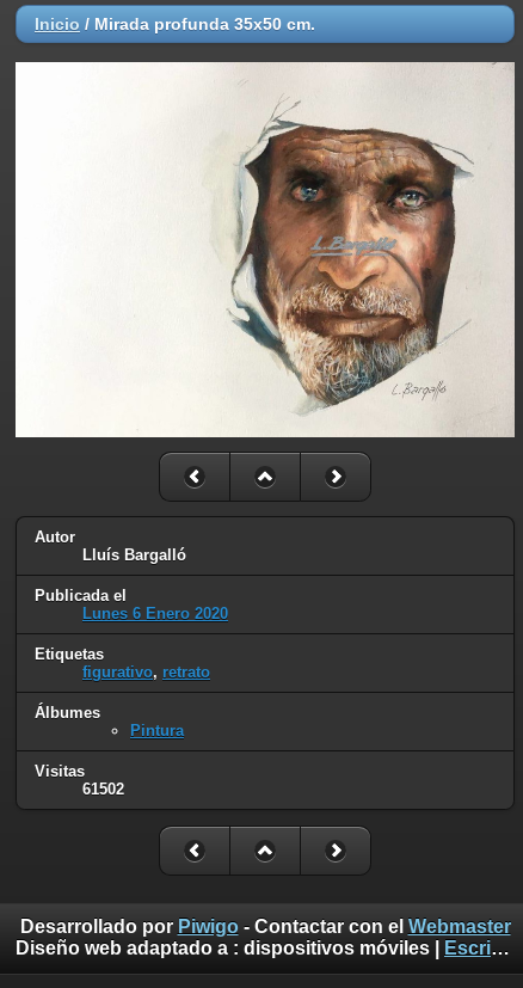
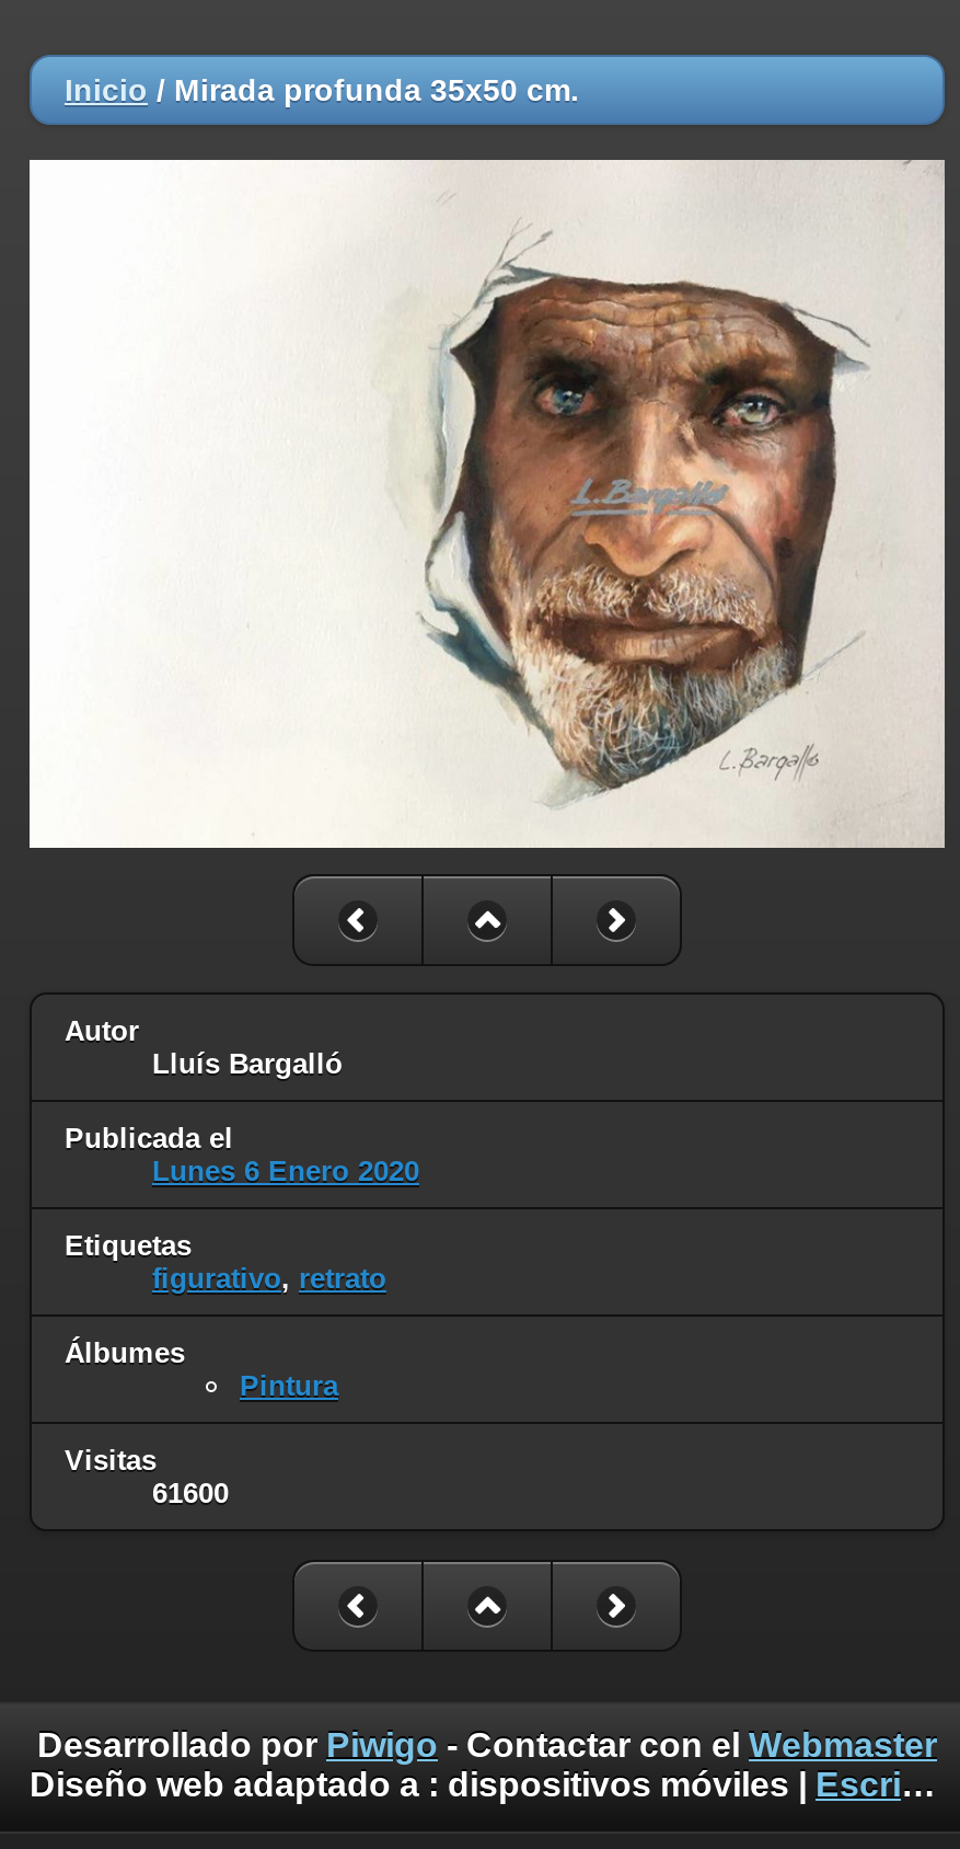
[82,780,124,798] 61502 -> [152,1477,229,1510] 61600

